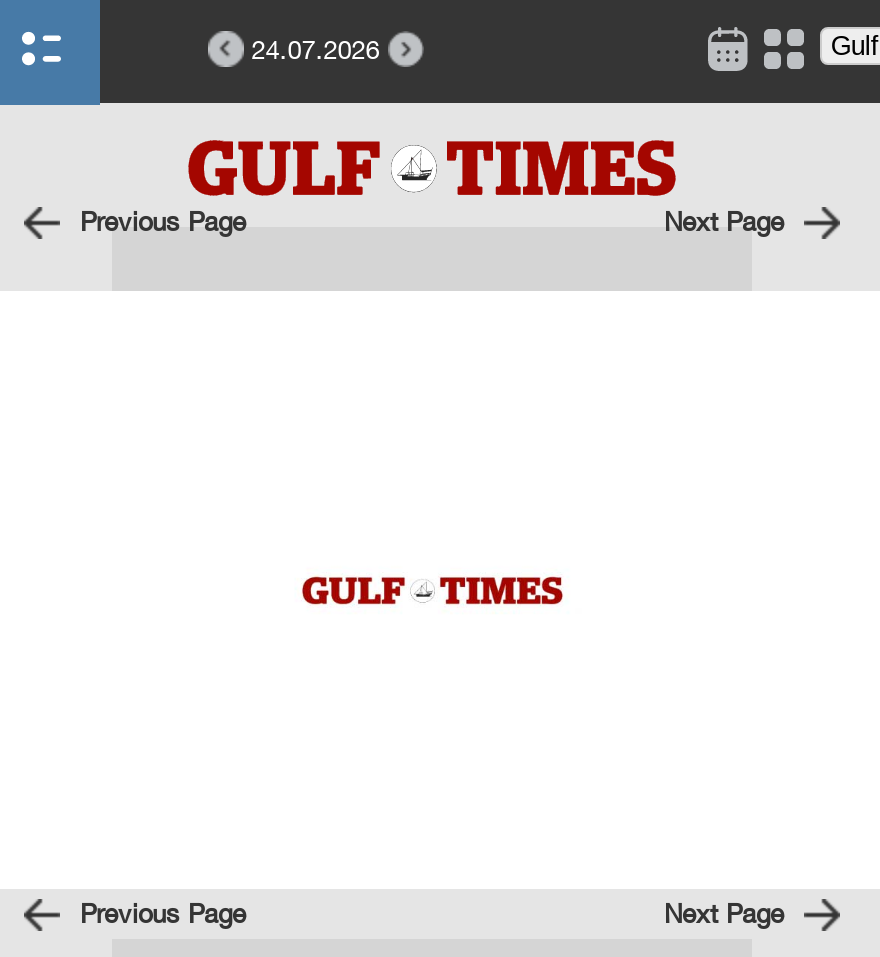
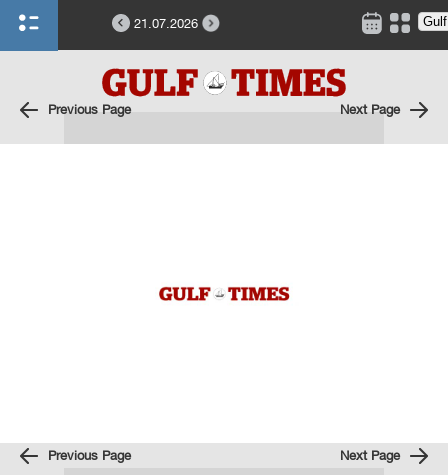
[244,34,388,64] 24.07.2026 -> [130,15,202,30] 21.07.2026

